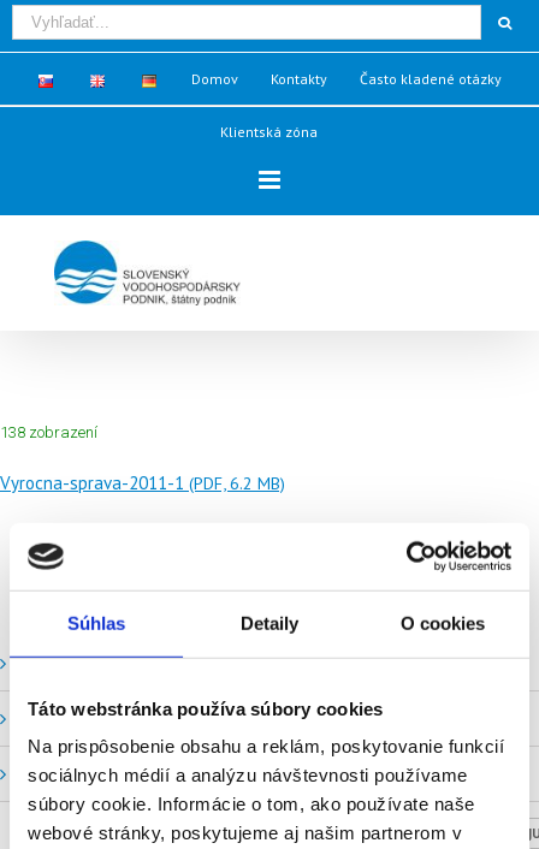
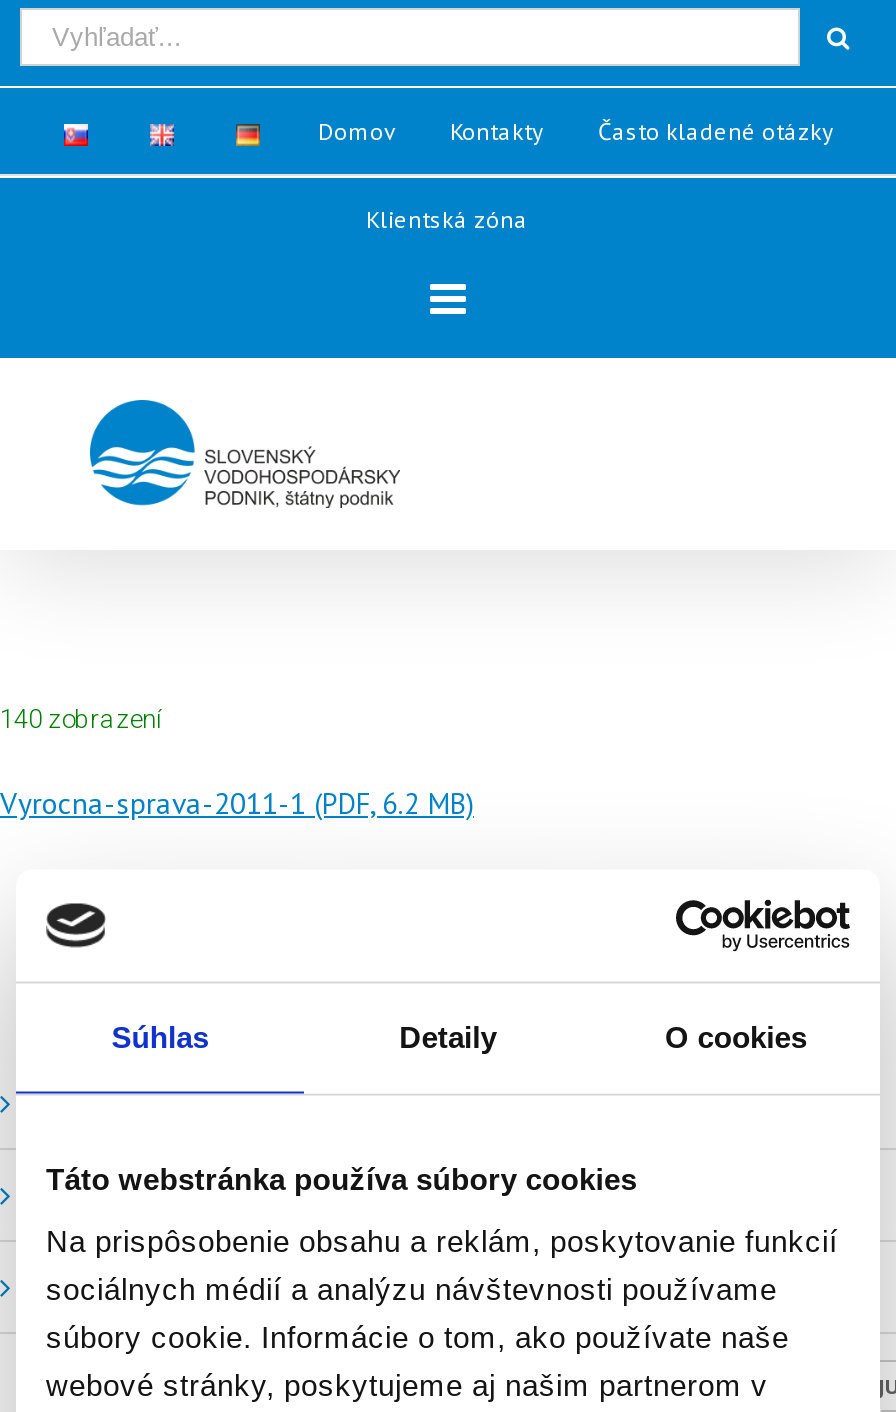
[0,423,97,441] 138 zobrazení -> [0,703,162,733] 140 zobrazení

